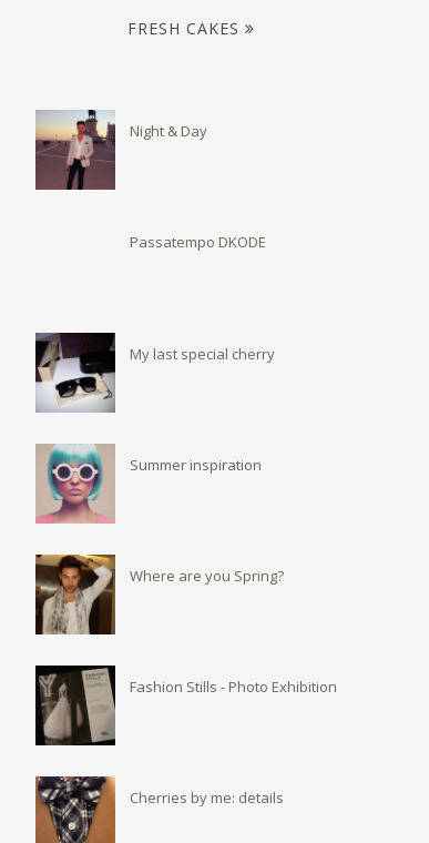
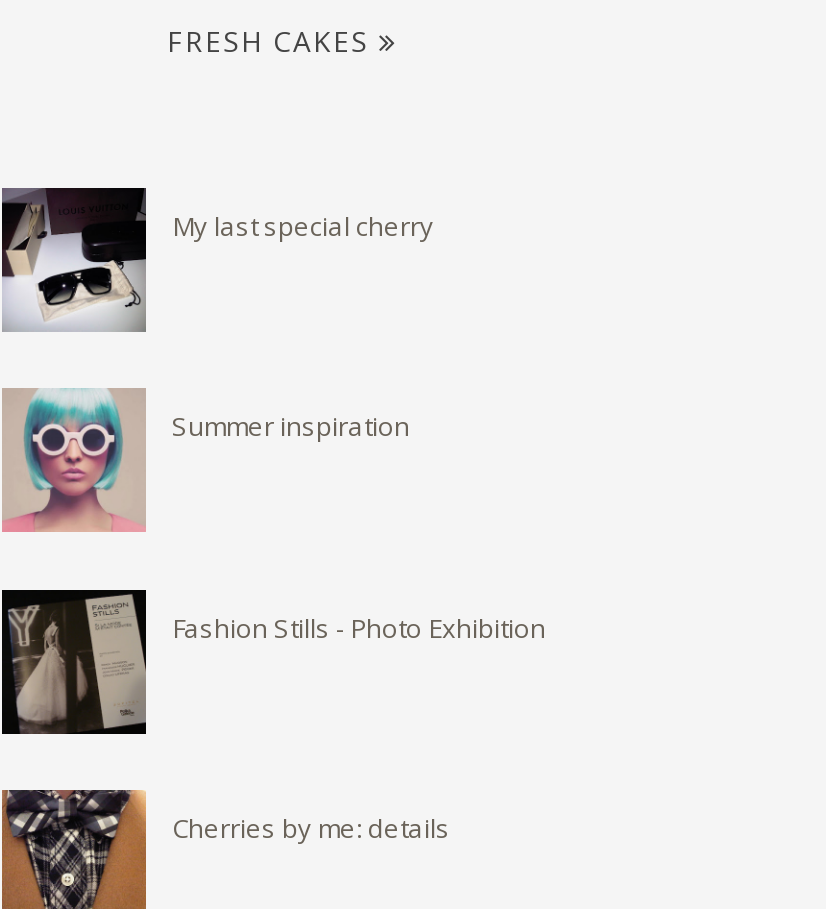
[34,110,207,191] [image] | Night & Day -> none
[130,232,266,252] Passatempo DKODE -> none
[35,553,284,636] [image] | Where are you Spring? -> none

